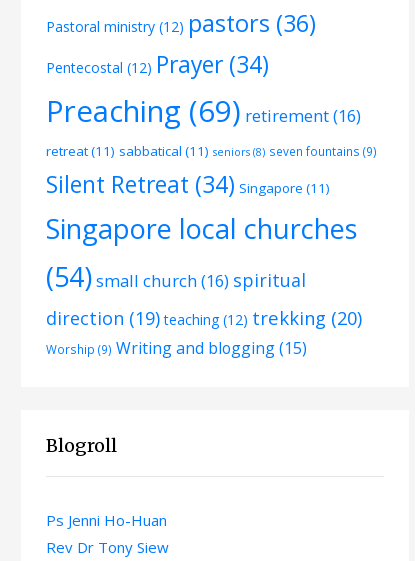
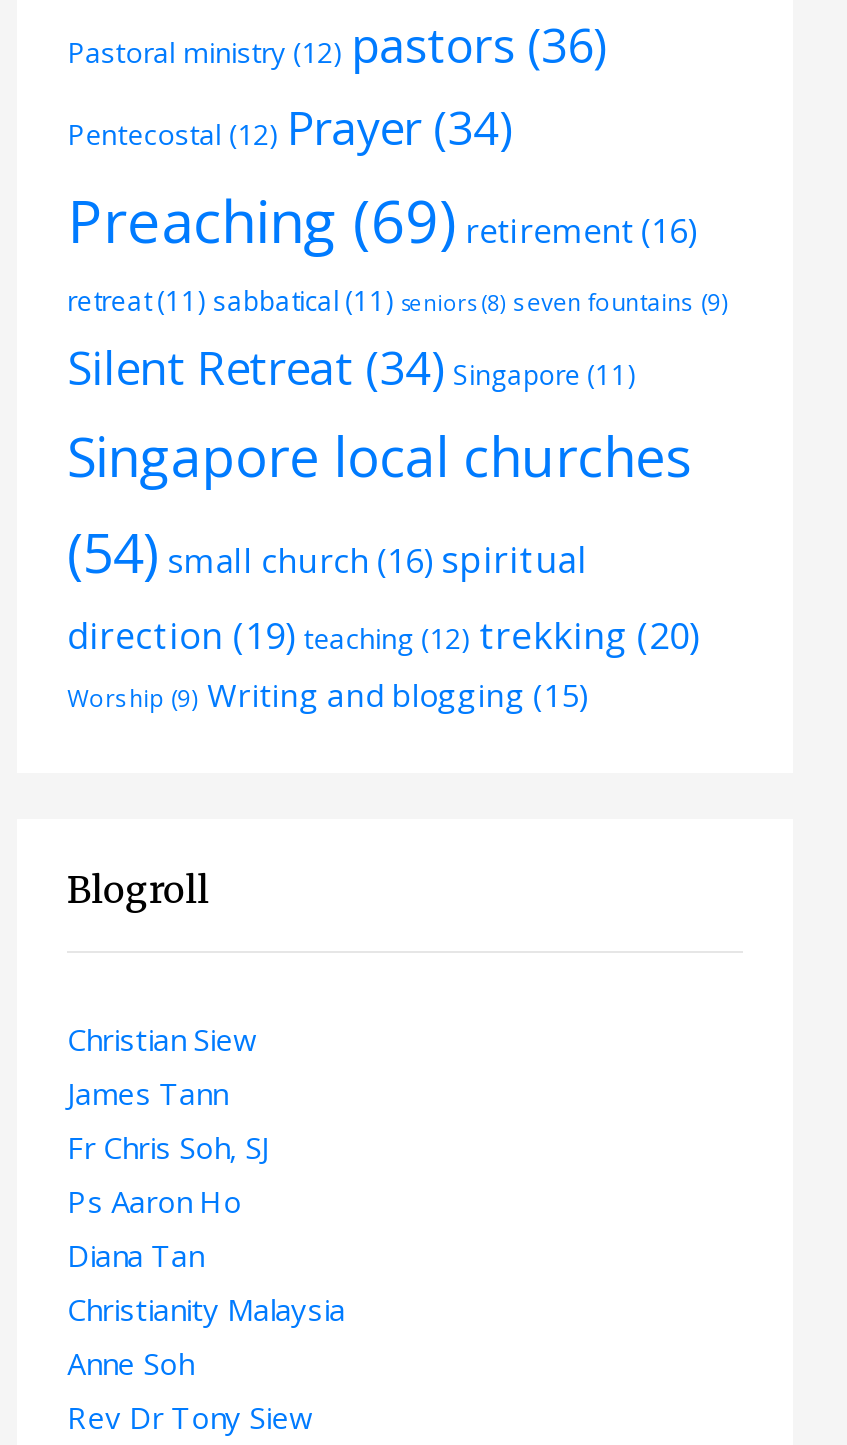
[46,510,167,530] Ps Jenni Ho-Huan -> [67,1018,345,1382] Christian Siew | James Tann | Fr Chris Soh, SJ | Ps Aaron Ho | Diana Tan | Christianity Malaysia | Anne Soh

